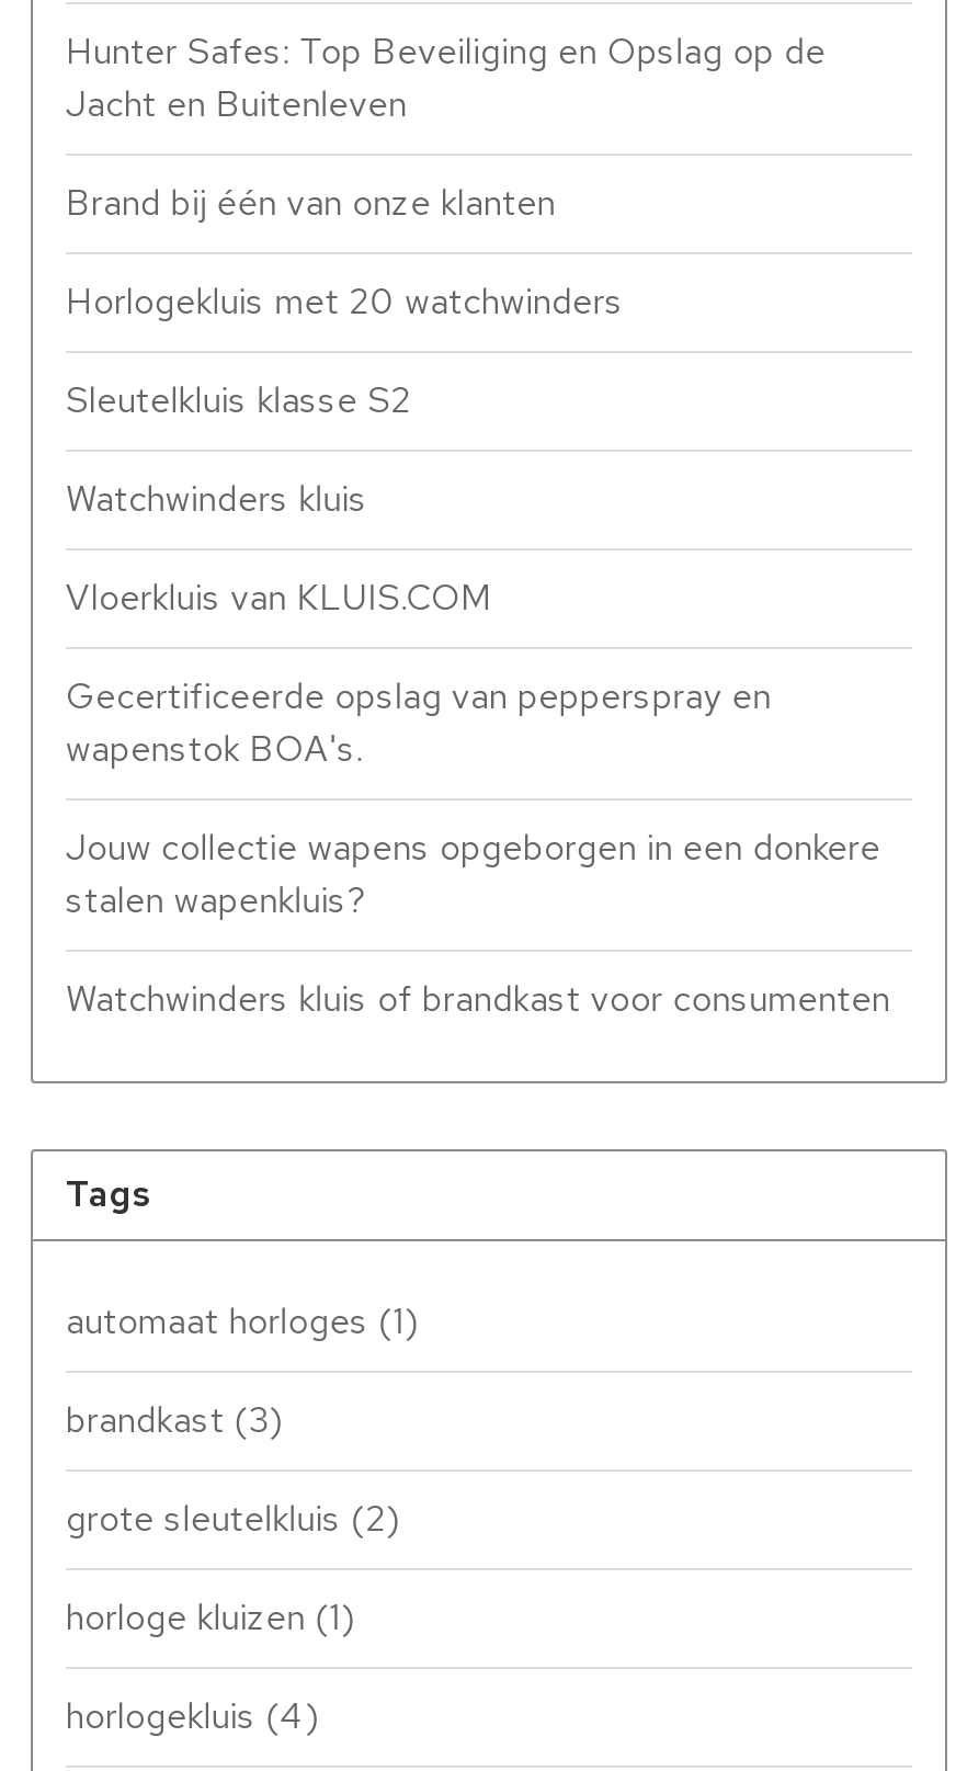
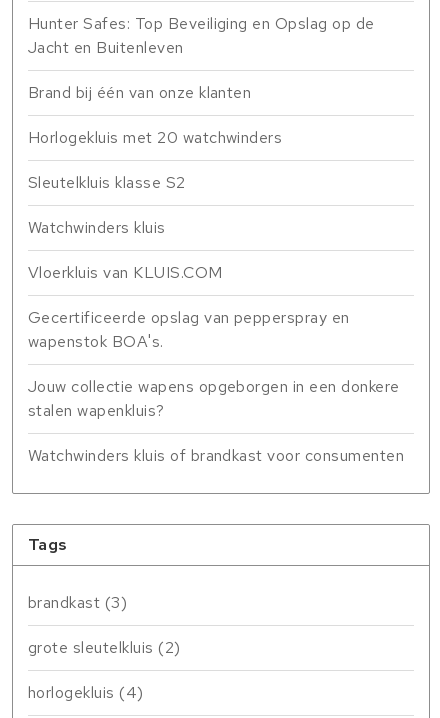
[66,1298,419,1344] automaat horloges (1) -> none
[66,1594,355,1640] horloge kluizen (1) -> none

